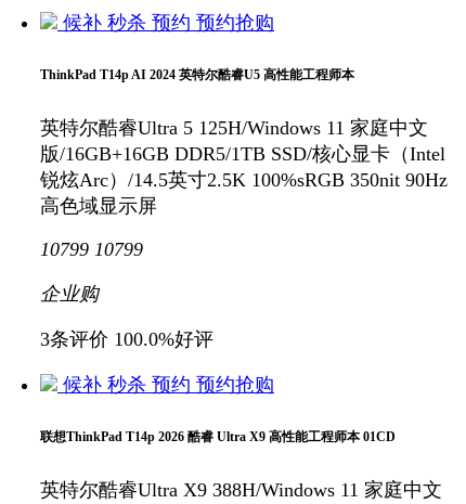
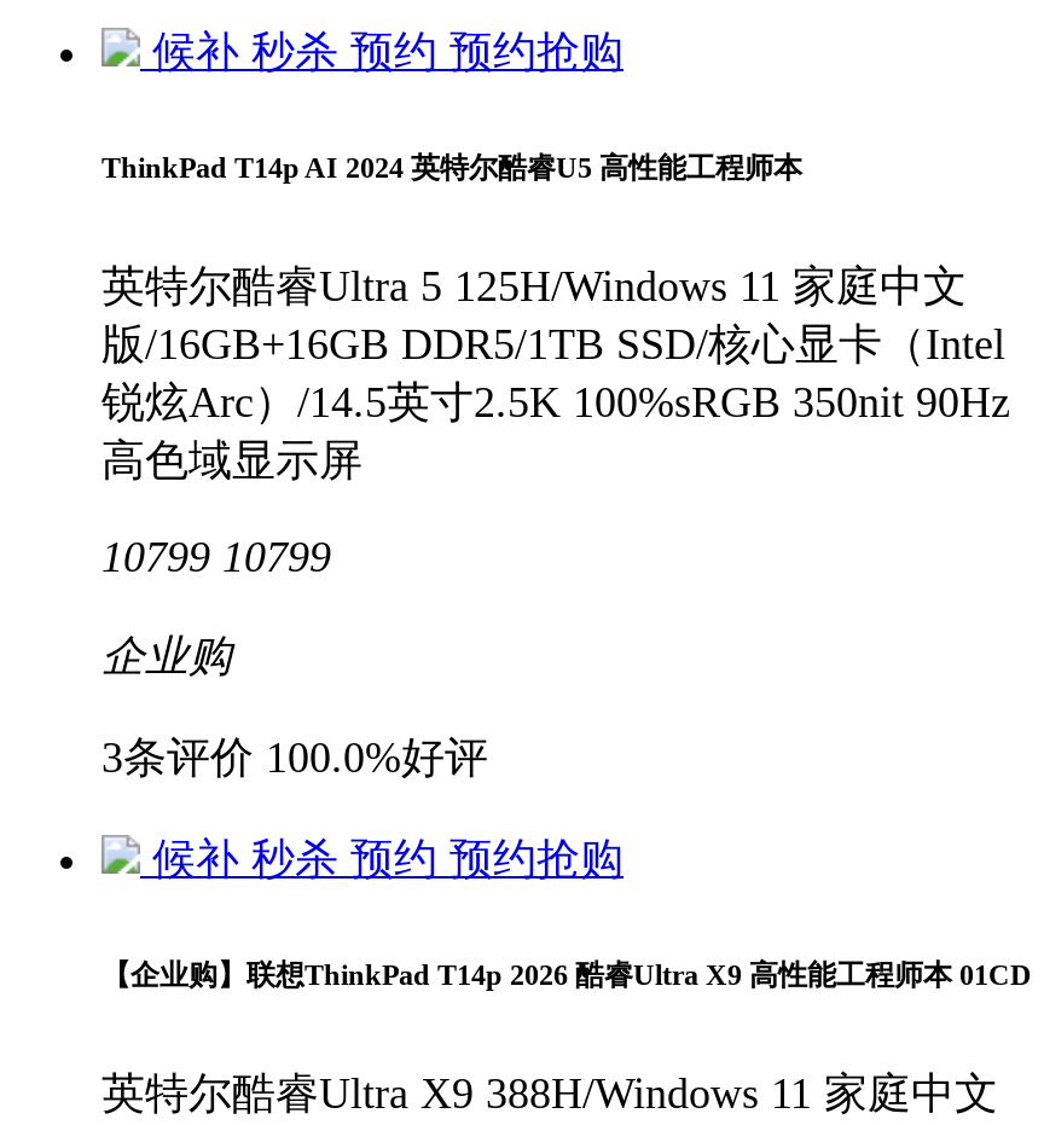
[40,429,396,444] 联想ThinkPad T14p 2026 酷睿 Ultra X9 高性能工程师本 01CD -> [101,958,1032,991] 【企业购】联想ThinkPad T14p 2026 酷睿Ultra X9 高性能工程师本 01CD

